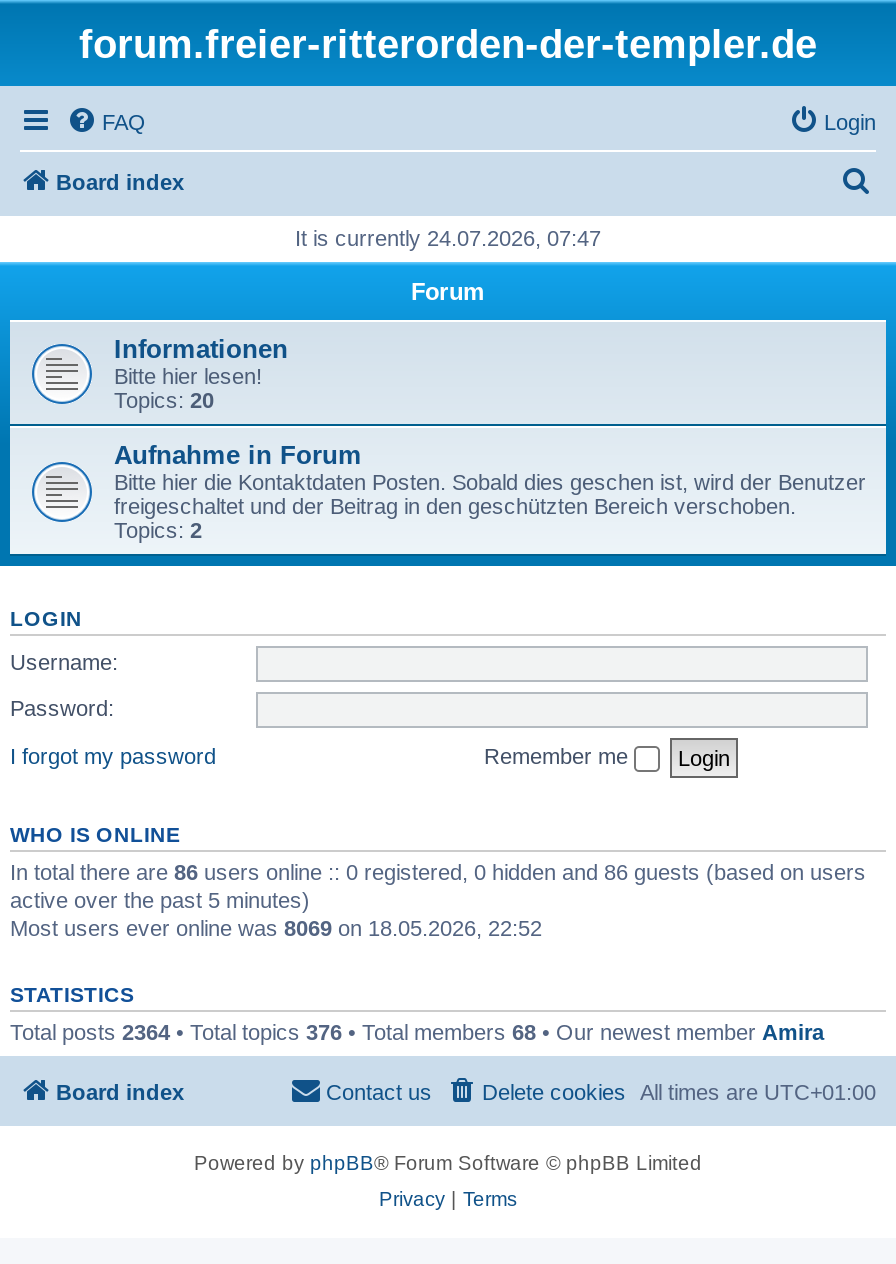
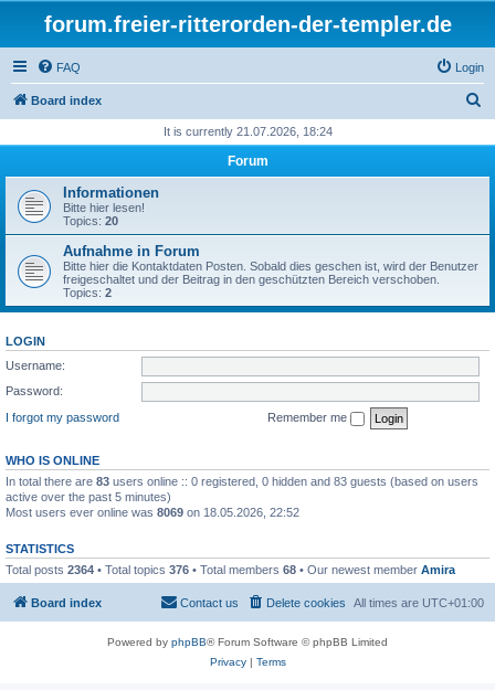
[295,226,601,250] It is currently 24.07.2026, 07:47 -> [163,125,332,138] It is currently 21.07.2026, 18:24
[10,859,866,883] In total there are 86 users online :: 0 registered, 0 hidden and 86 guests (based on users -> [6,474,478,487] In total there are 83 users online :: 0 registered, 0 hidden and 83 guests (based on users

